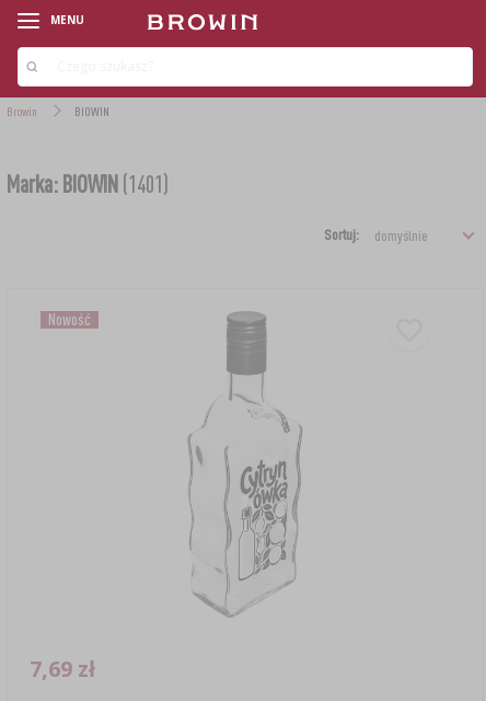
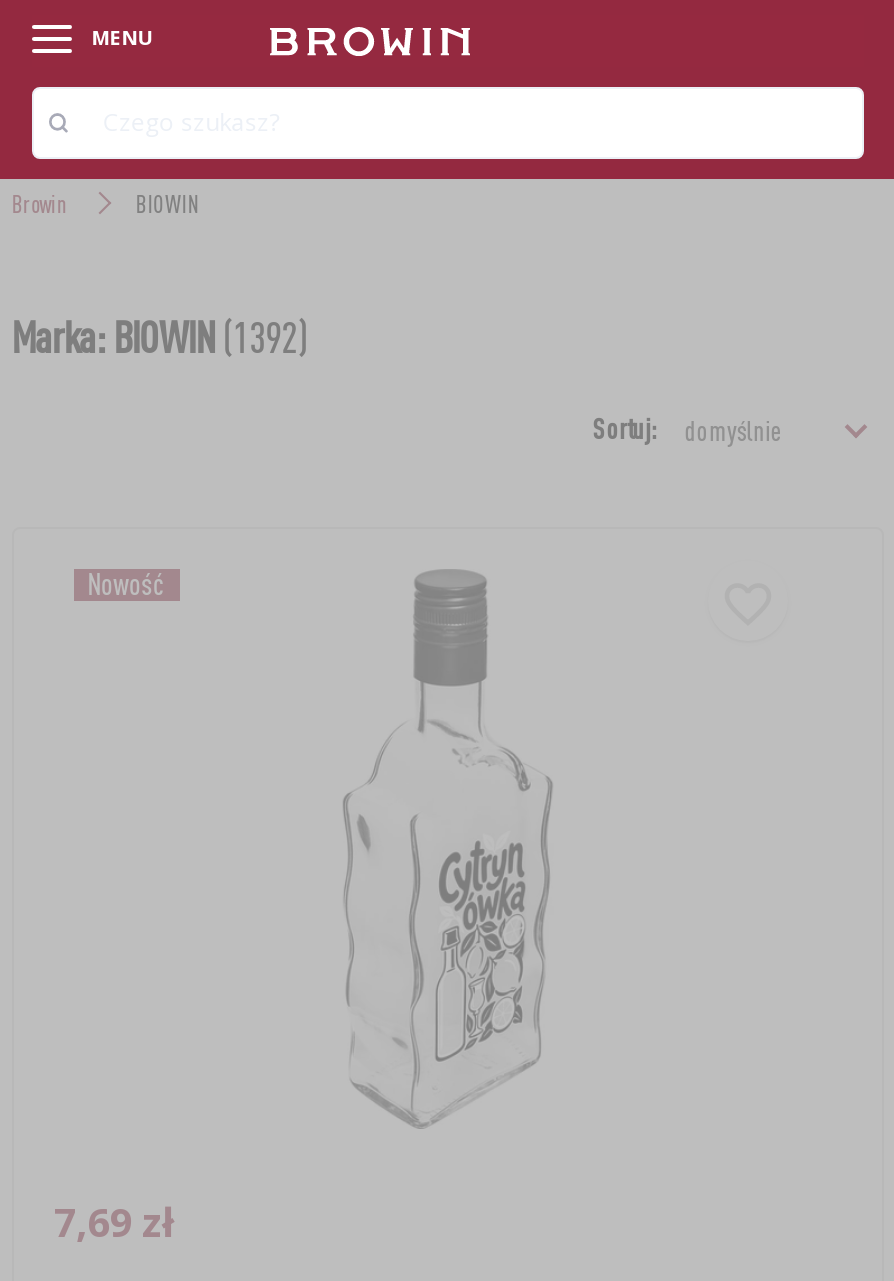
[6,169,168,197] Marka: BIOWIN (1401) -> [11,310,307,360] Marka: BIOWIN (1392)

